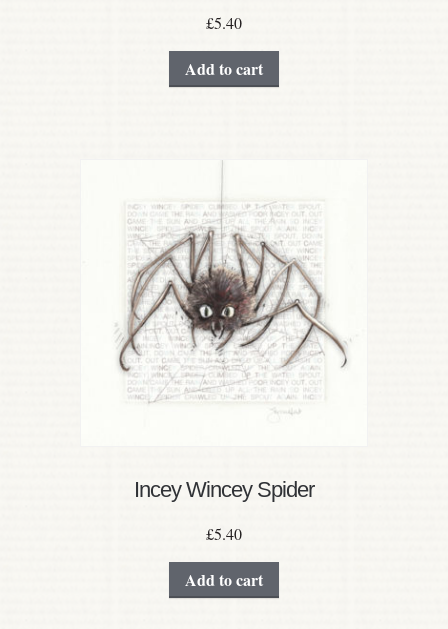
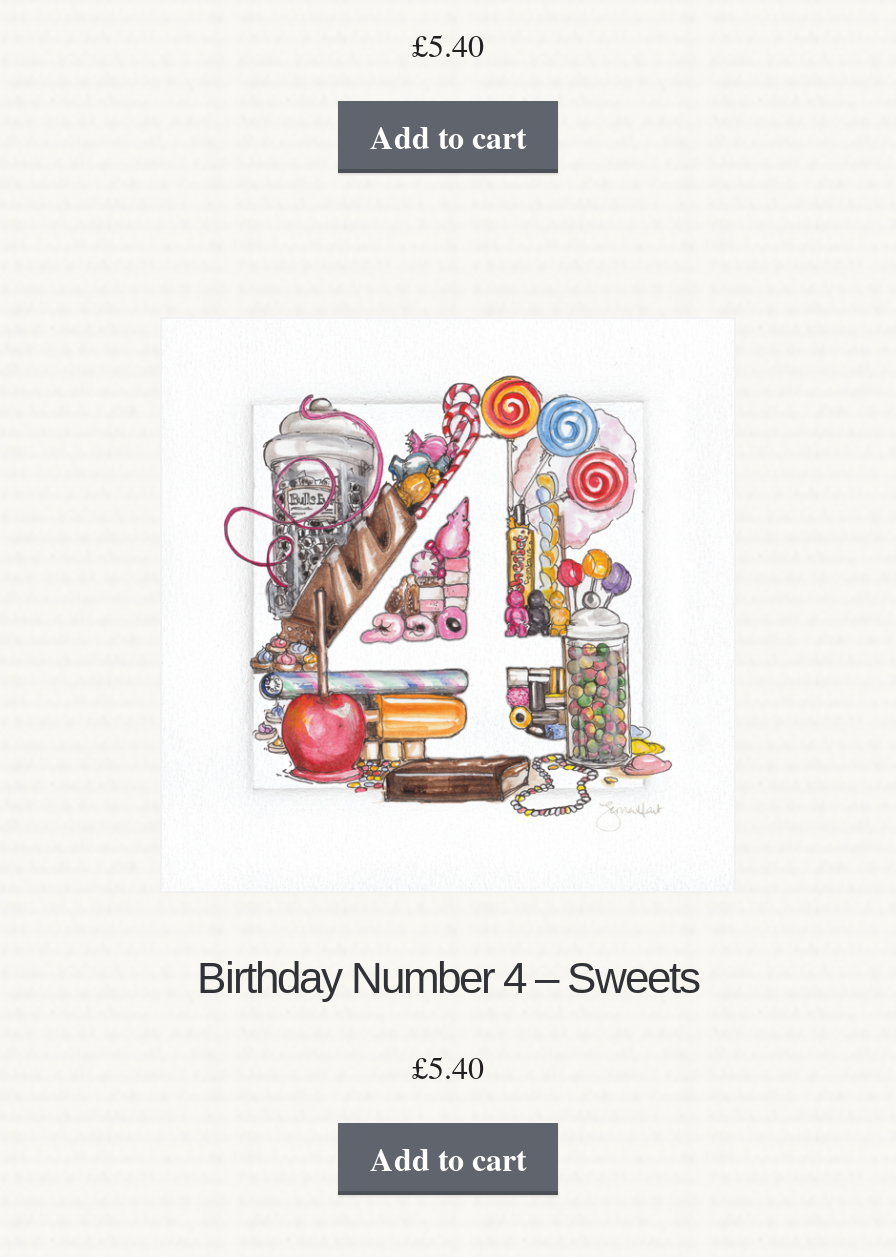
[112,162,349,415] [image] -> [222,373,694,825] [image]
[134,477,314,502] Incey Wincey Spider -> [197,954,699,1004] Birthday Number 4 – Sweets

